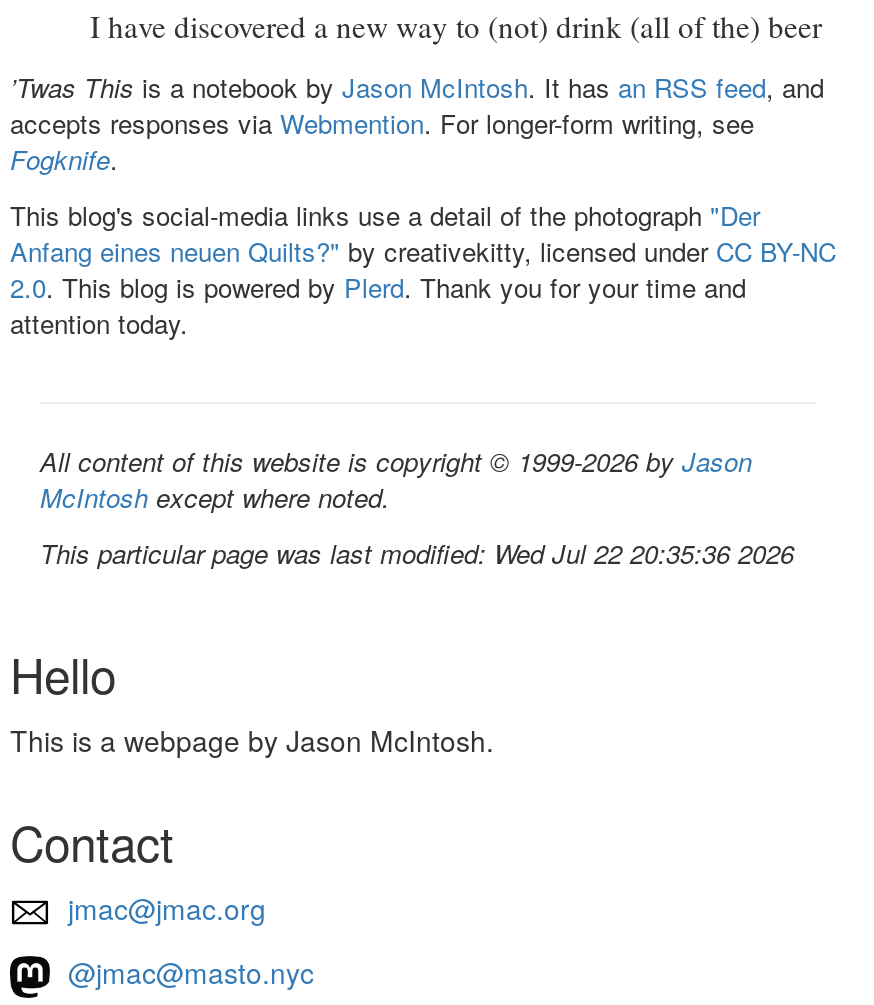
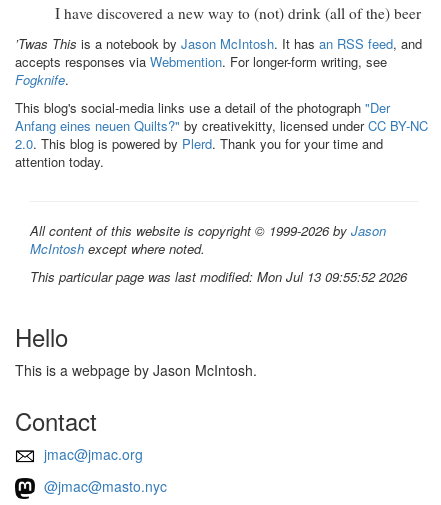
[40,534,794,572] This particular page was last modified: Wed Jul 22 20:35:36 2026 -> [30,267,407,286] This particular page was last modified: Mon Jul 13 09:55:52 2026

